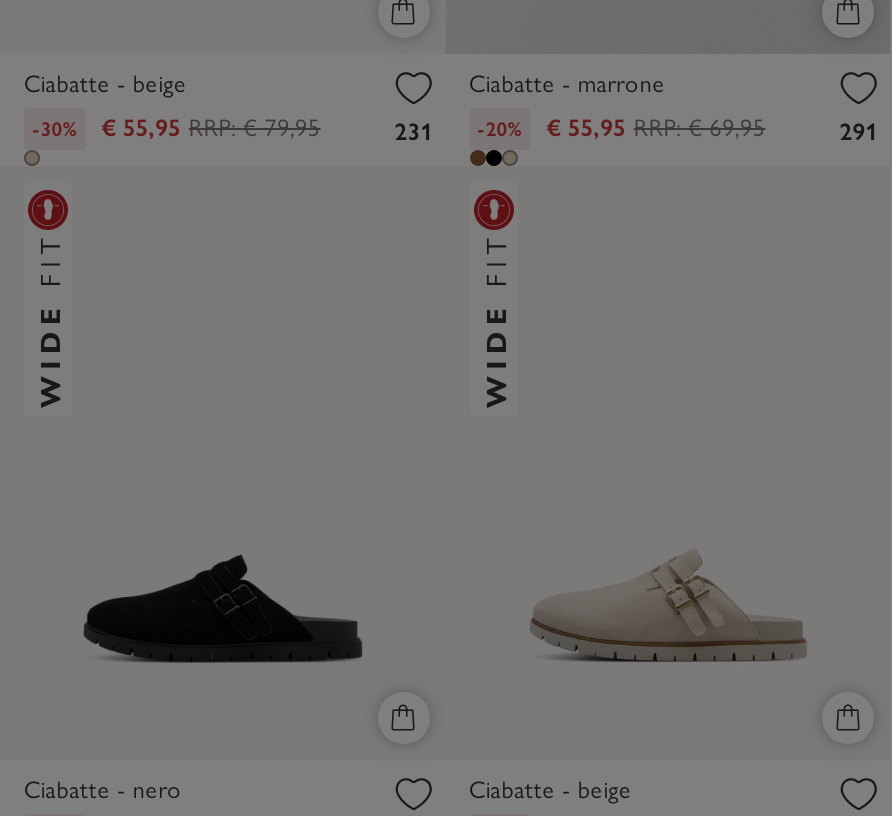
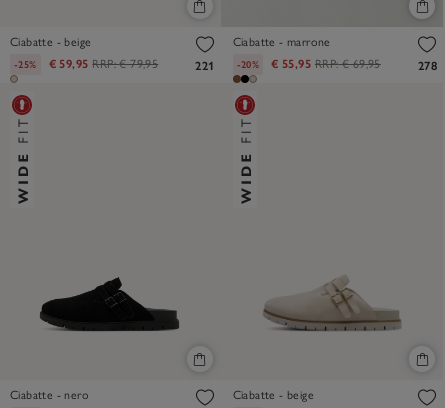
[32,117,77,143] -30% -> [14,58,37,71] -25%
[101,115,320,143] € 55,95 RRP: € 79,95 -> [49,57,158,71] € 59,95 RRP: € 79,95
[395,115,766,147] 231 -20% € 55,95 RRP: € 69,95 -> [195,57,381,73] 221 -20% € 55,95 RRP: € 69,95
[840,119,878,147] 291 -> [418,59,437,73] 278

